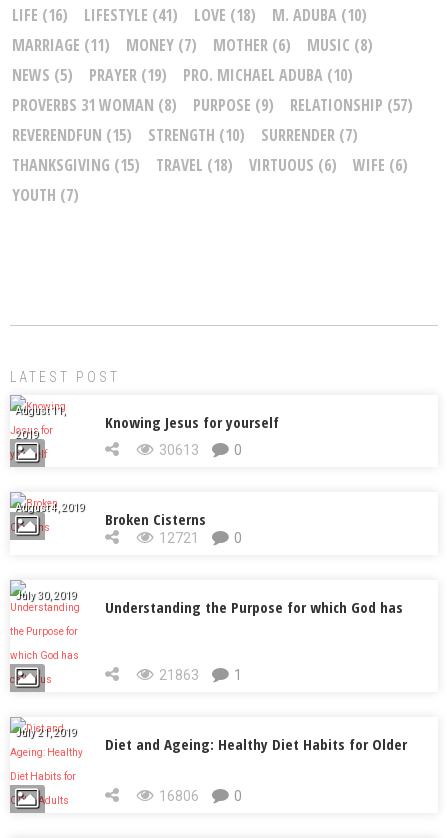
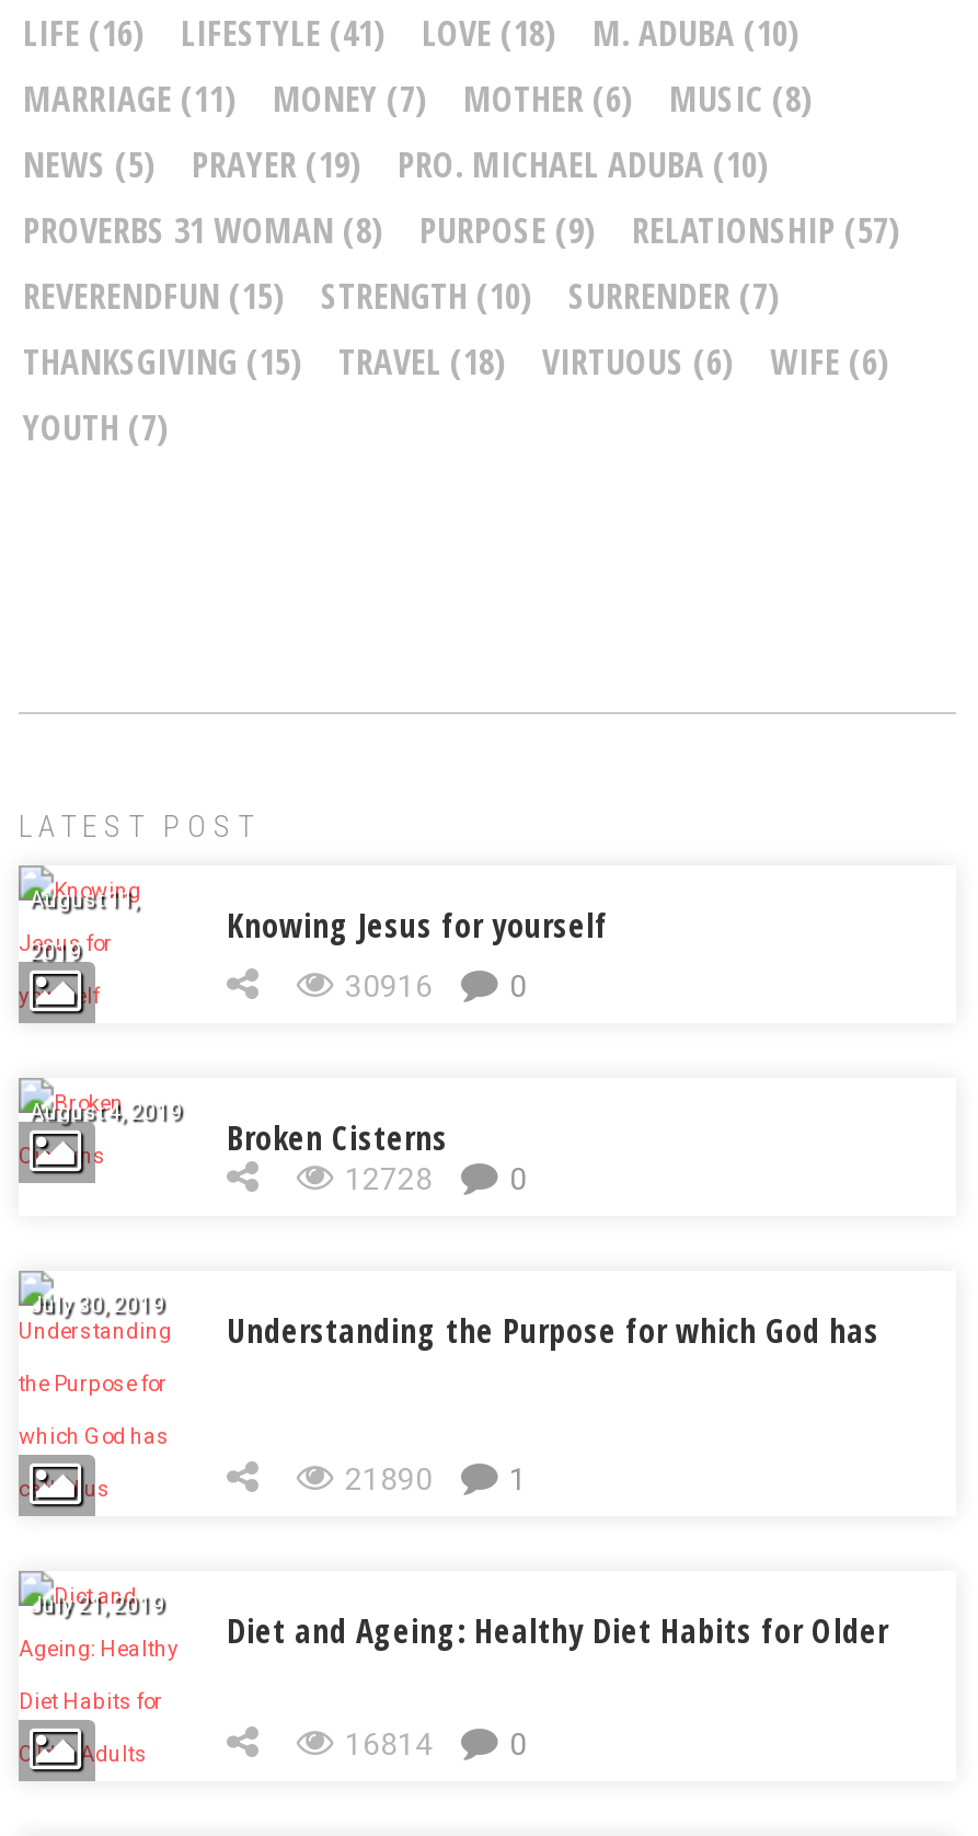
[159,442,199,458] 30613 -> [345,969,433,1004] 30916
[159,530,199,546] 12721 -> [345,1162,433,1197] 12728
[159,667,199,683] 21863 -> [345,1462,433,1497] 21890
[159,788,199,804] 16806 -> [345,1727,433,1762] 16814

